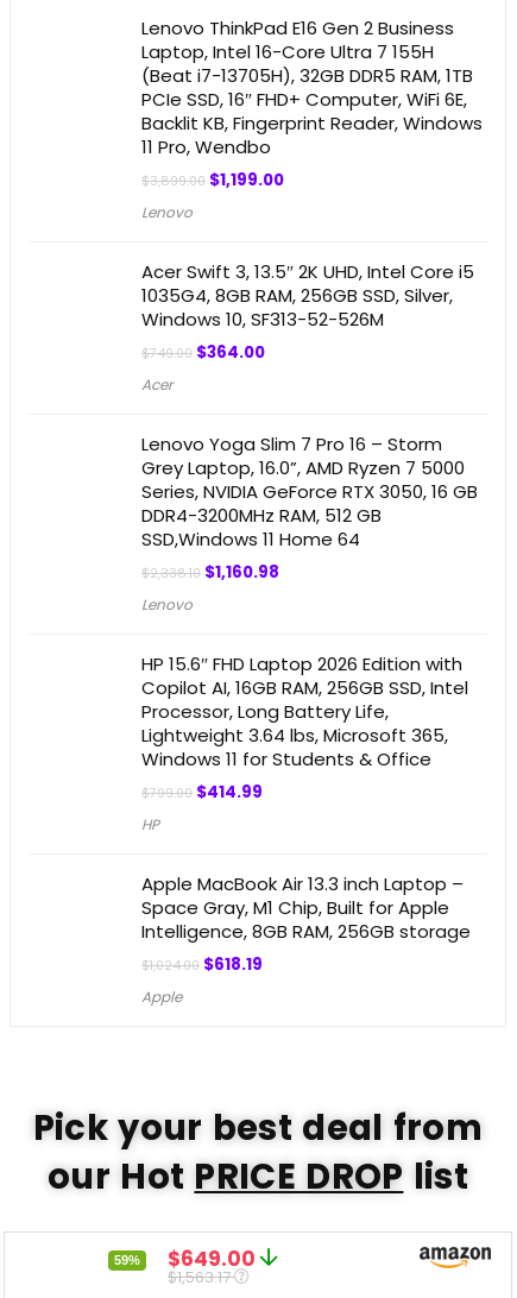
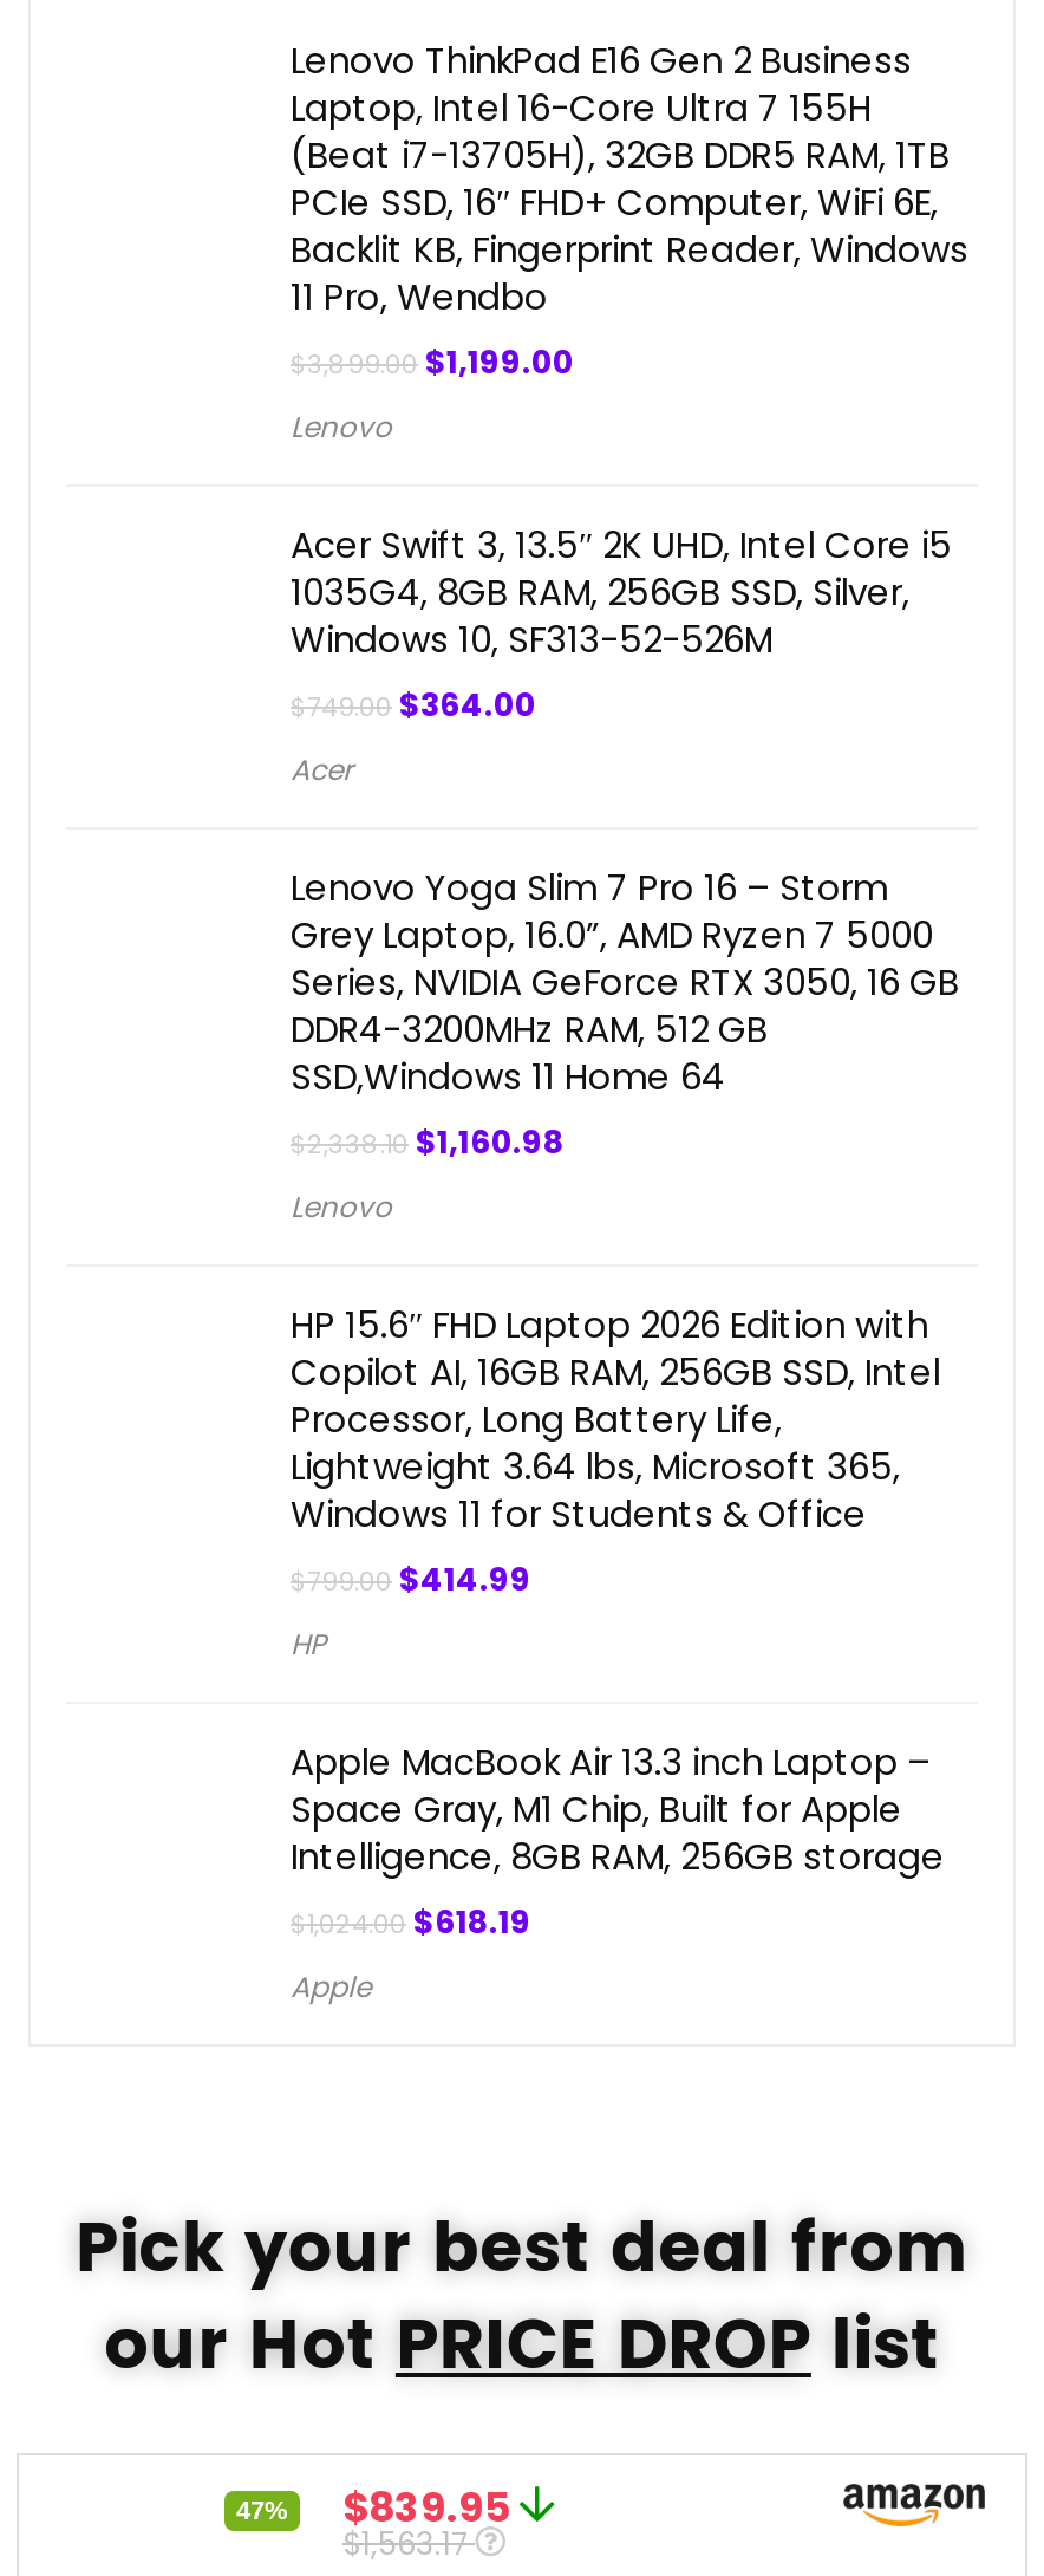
[168,1244,256,1272] $649.00 -> [342,2478,510,2535] $839.95
[114,1252,140,1267] 59% -> [236,2494,288,2523] 47%

